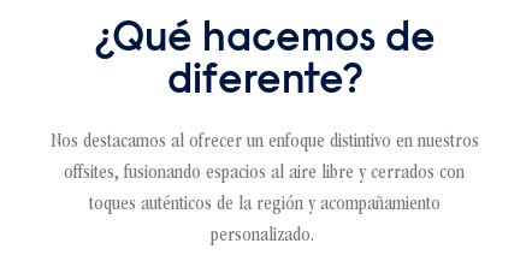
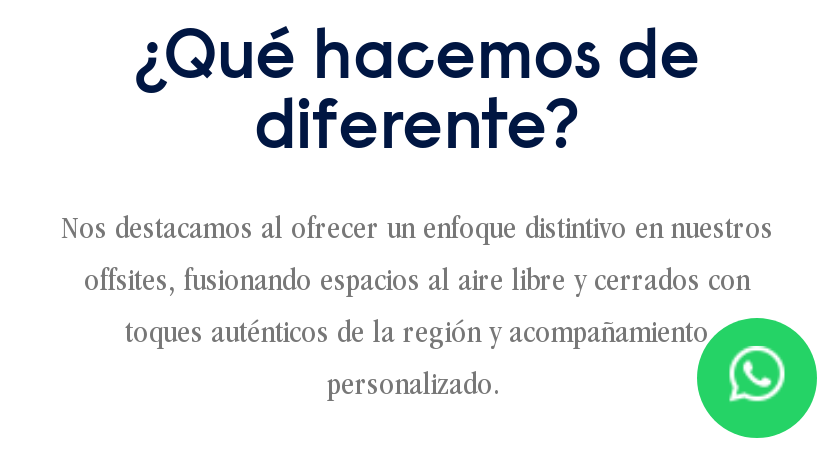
none -> [695,316,819,440] [image]

